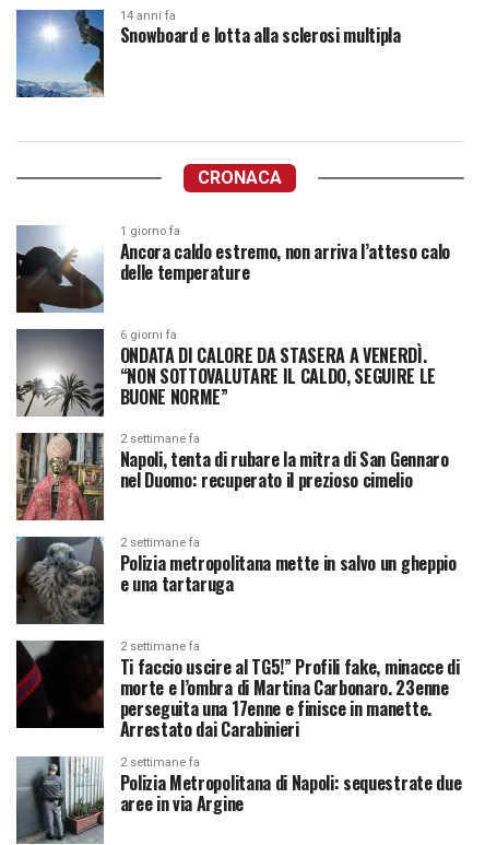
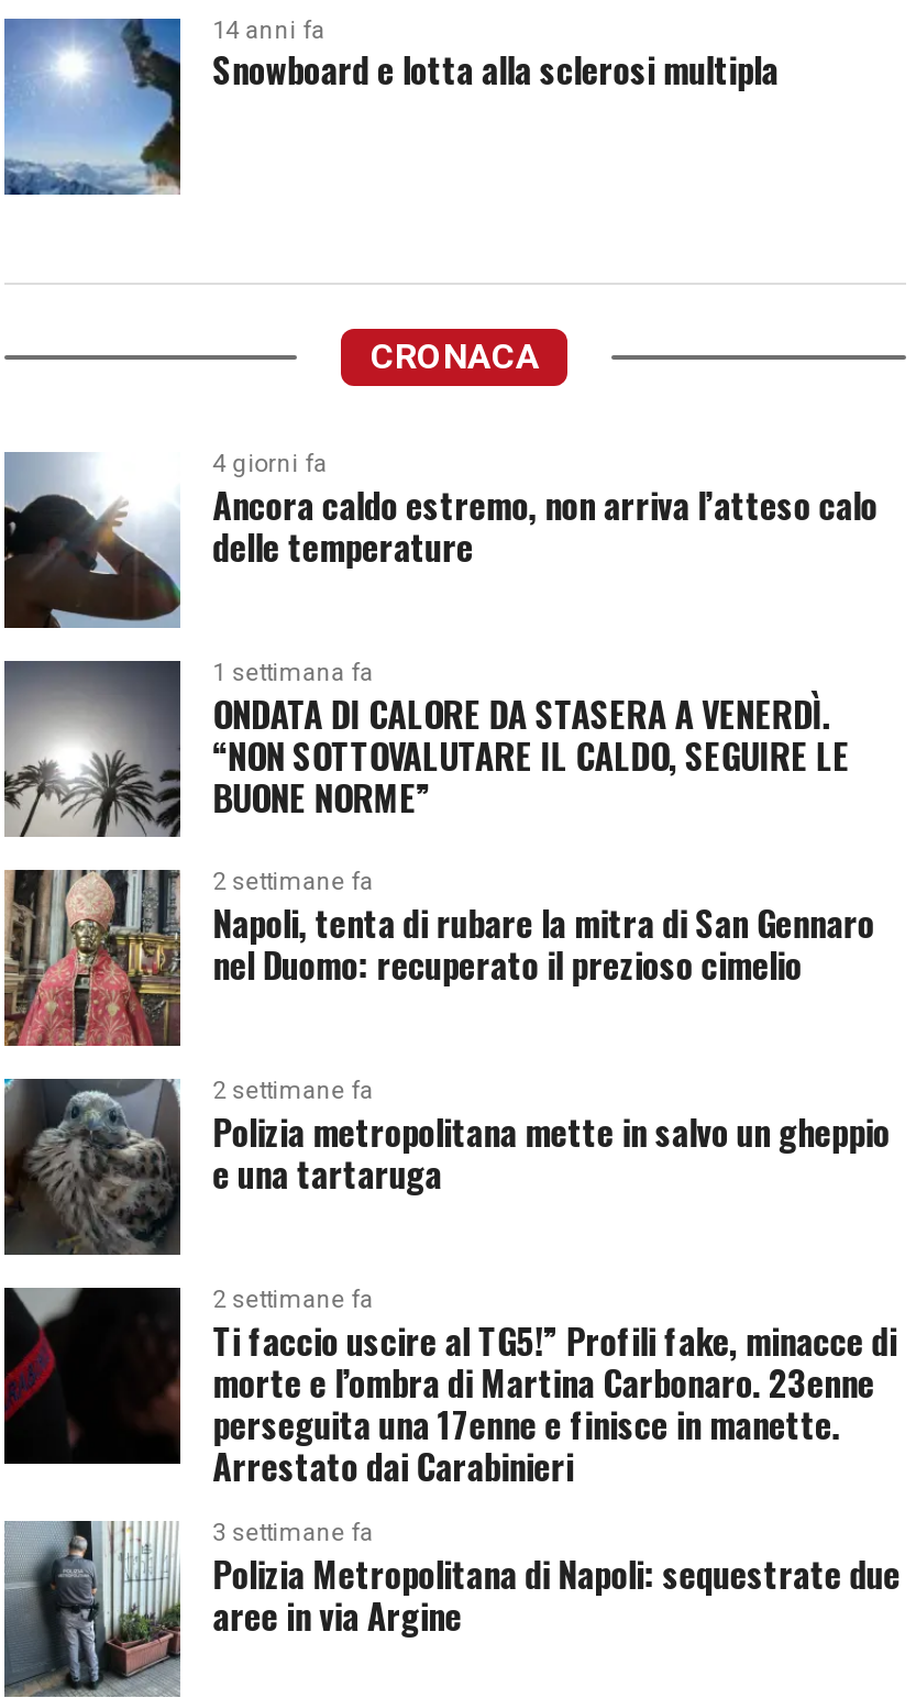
[120,224,180,238] 1 giorno fa -> [213,450,327,478] 4 giorni fa
[120,328,177,342] 6 giorni fa -> [213,659,373,687] 1 settimana fa
[120,755,200,770] 2 settimane fa -> [213,1519,373,1547] 3 settimane fa

